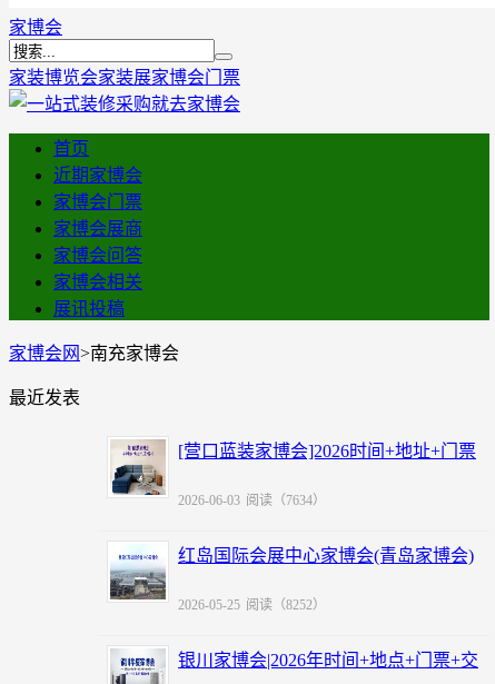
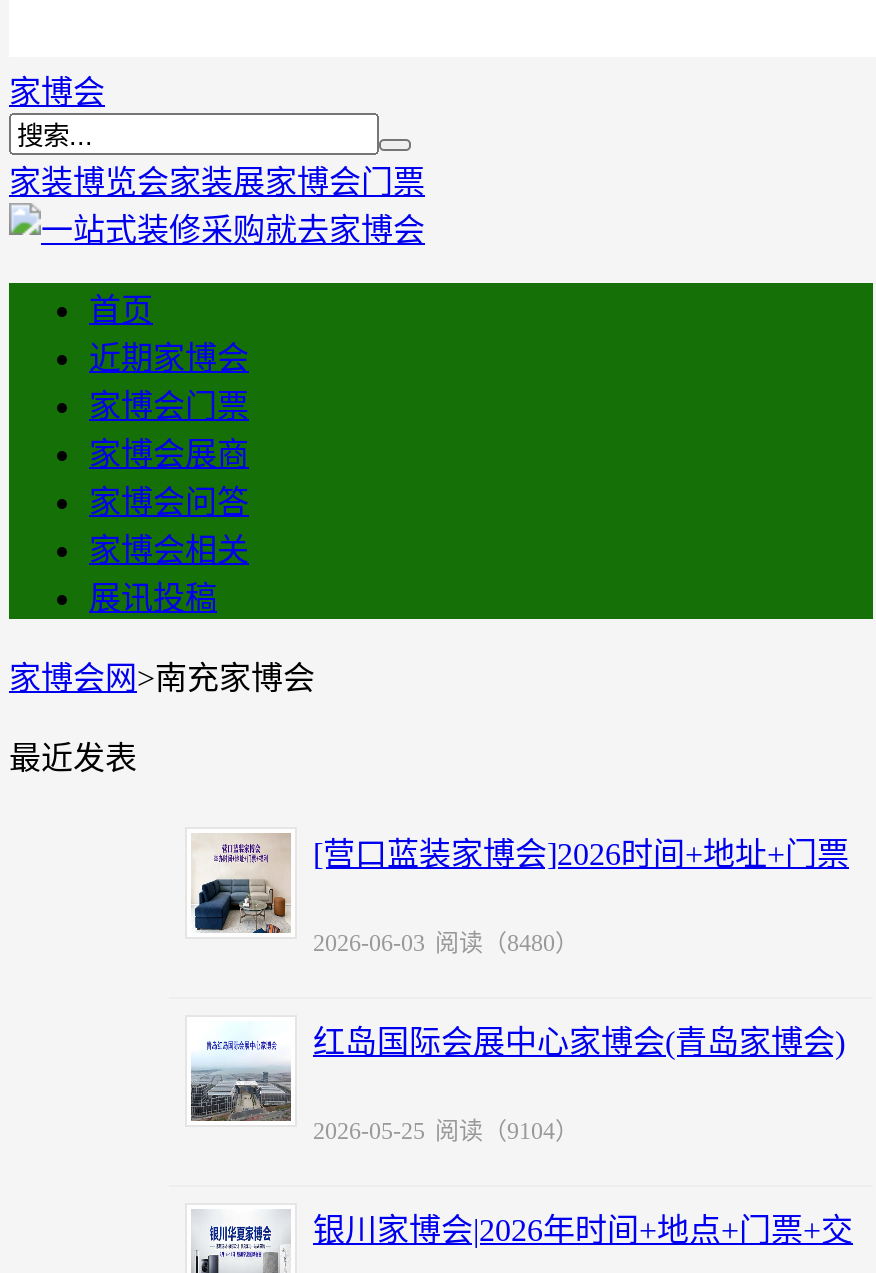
[178,493,326,508] 2026-06-03 阅读（7634） -> [313,929,579,957] 2026-06-03 阅读（8480）
[178,597,326,613] 2026-05-25 阅读（8252） -> [313,1117,579,1145] 2026-05-25 阅读（9104）

